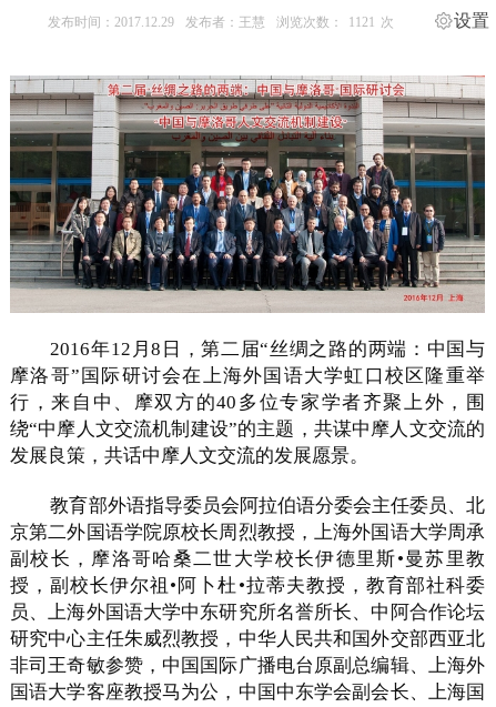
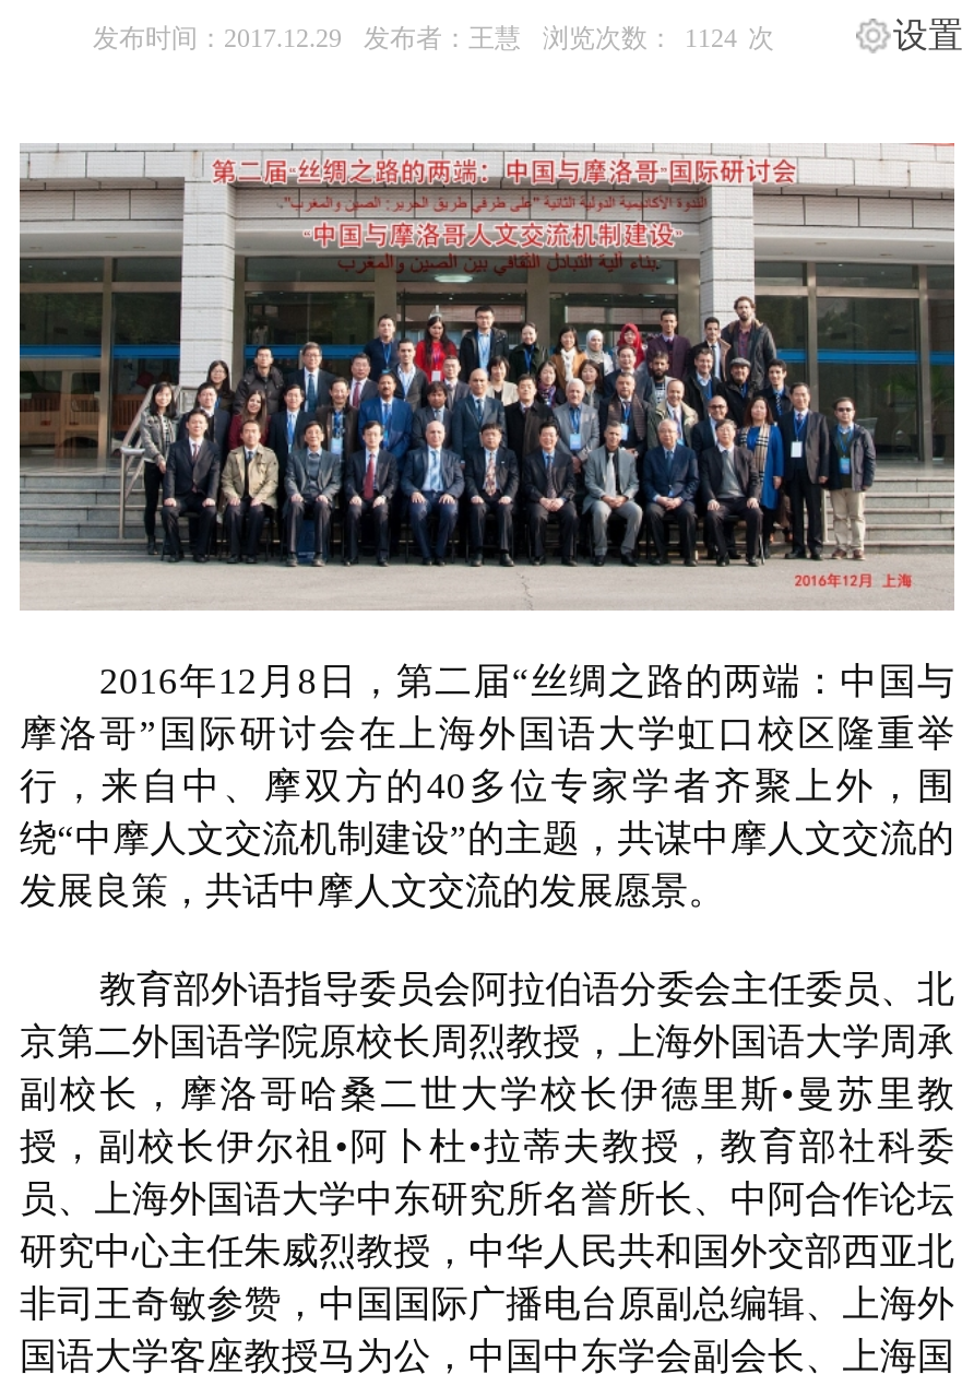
[47,14,393,30] 发布时间：2017.12.29 发布者：王慧 浏览次数： 1121 次 -> [93,23,774,54] 发布时间：2017.12.29 发布者：王慧 浏览次数： 1124 次

